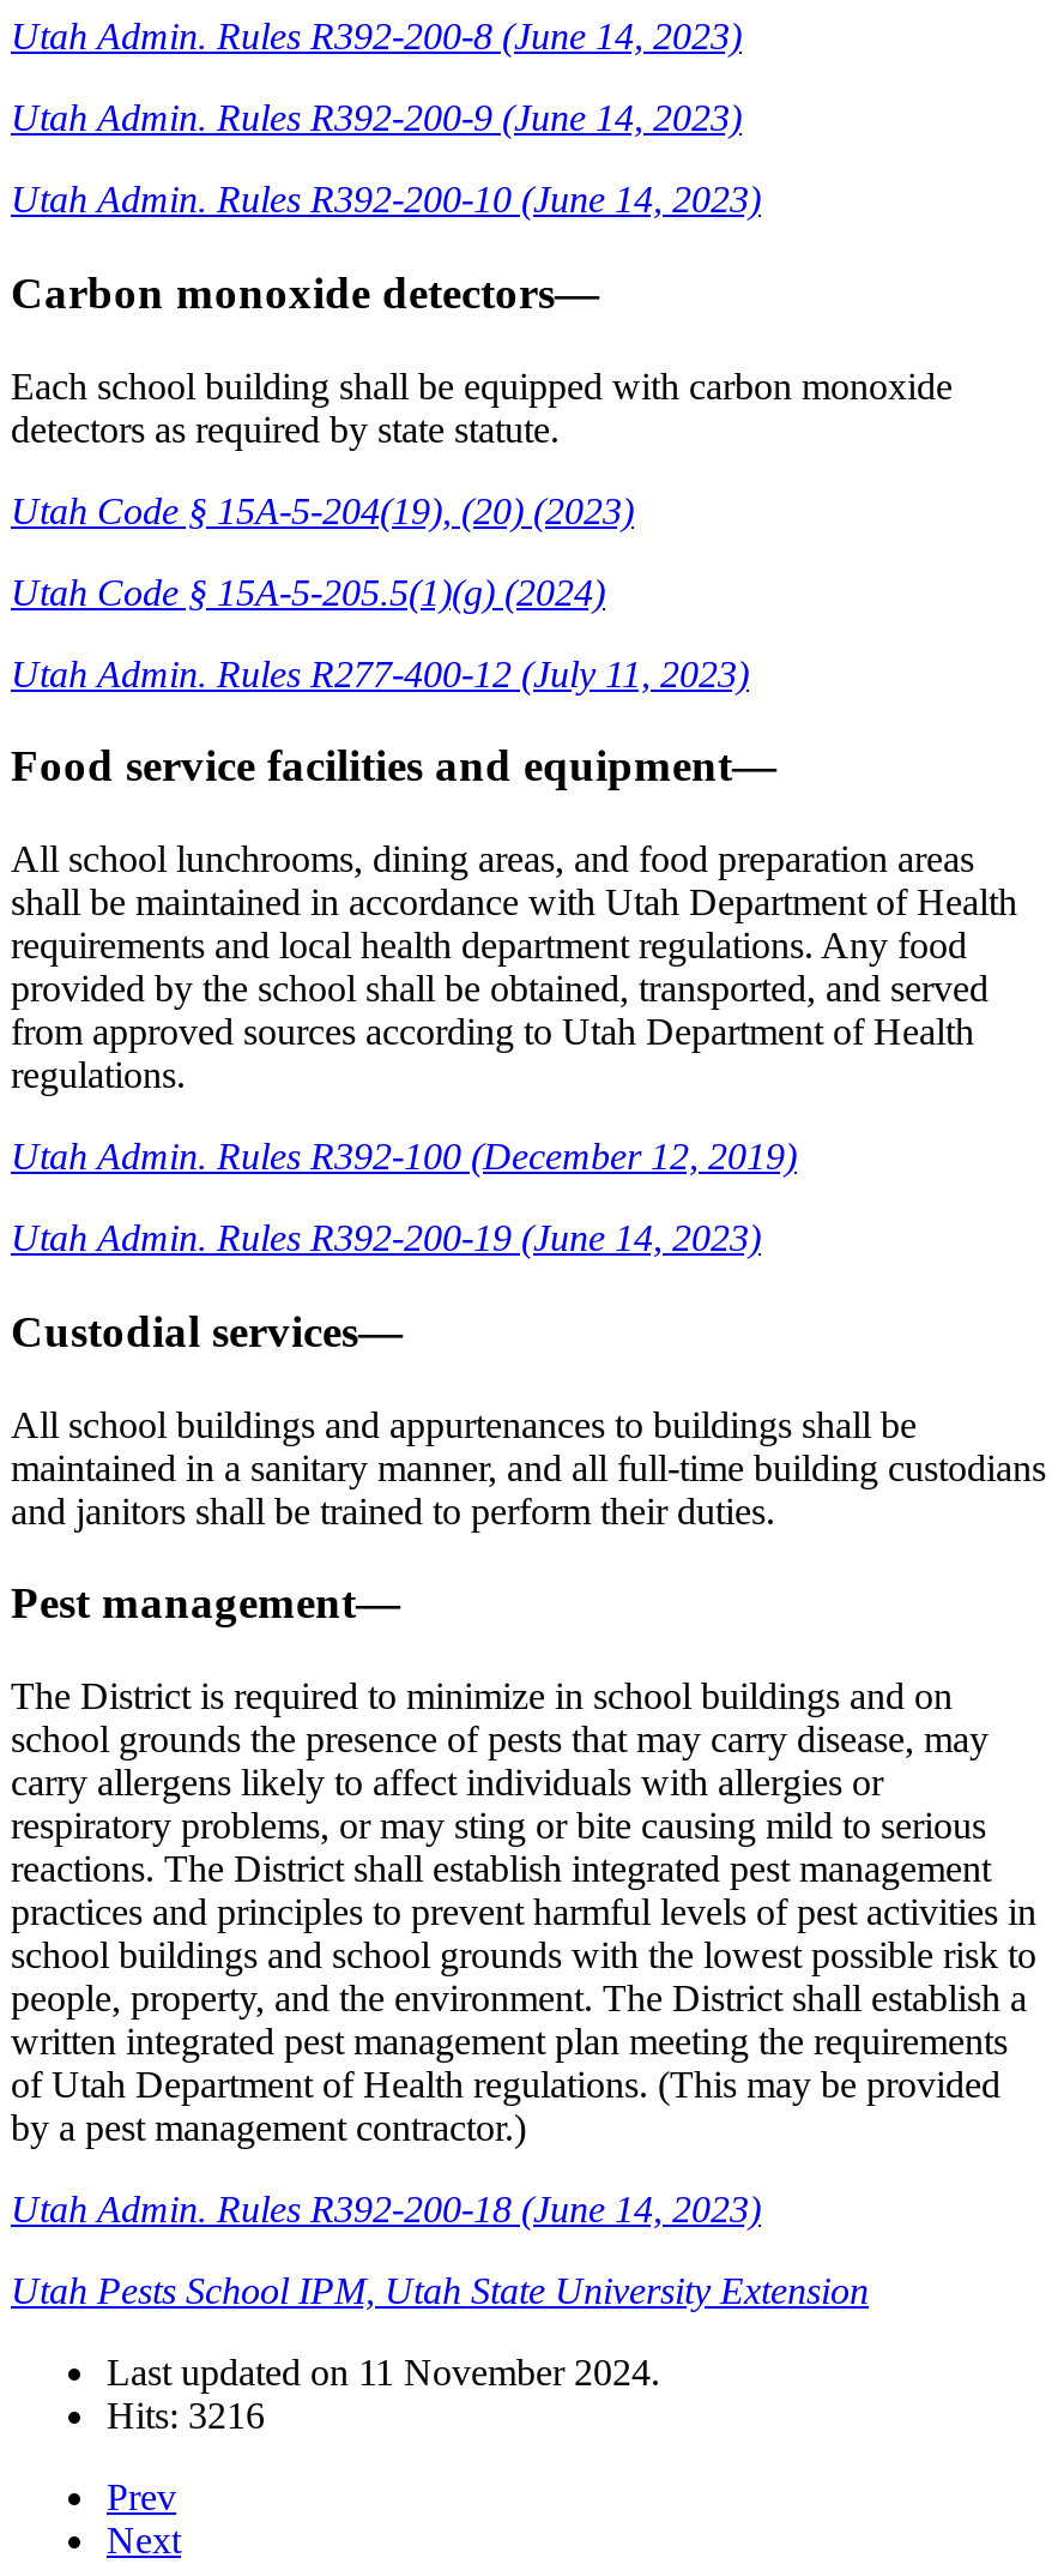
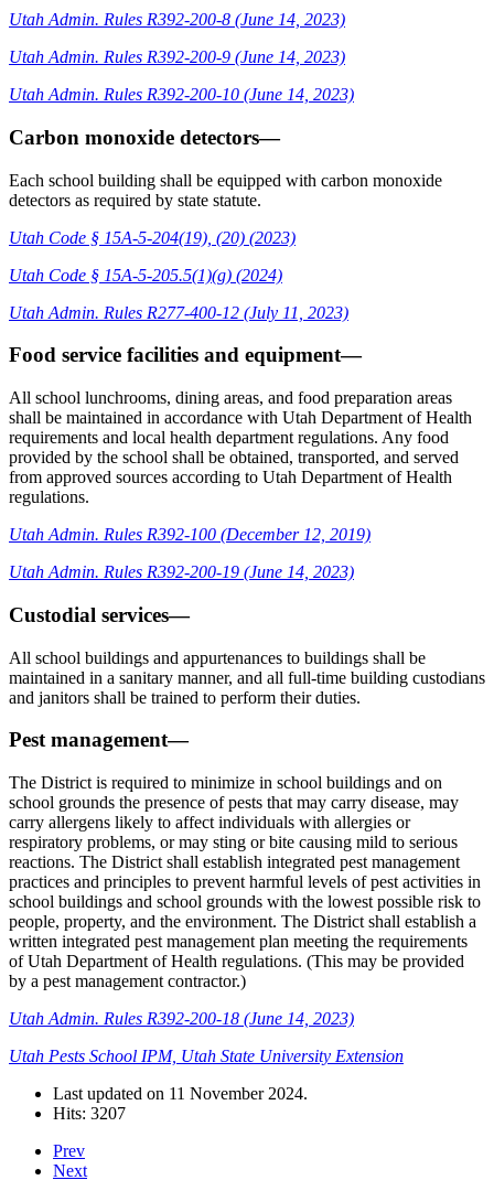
[107,2395,265,2436] Hits: 3216 -> [53,1104,126,1123] Hits: 3207

